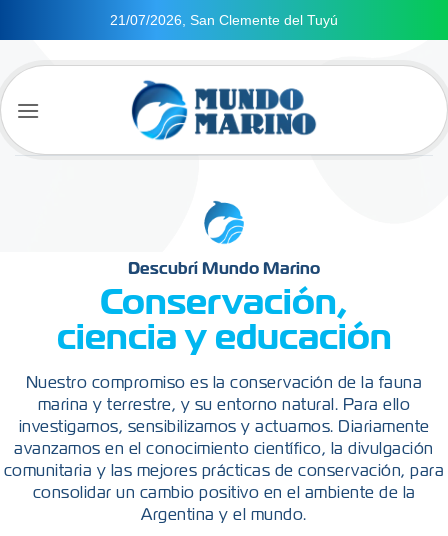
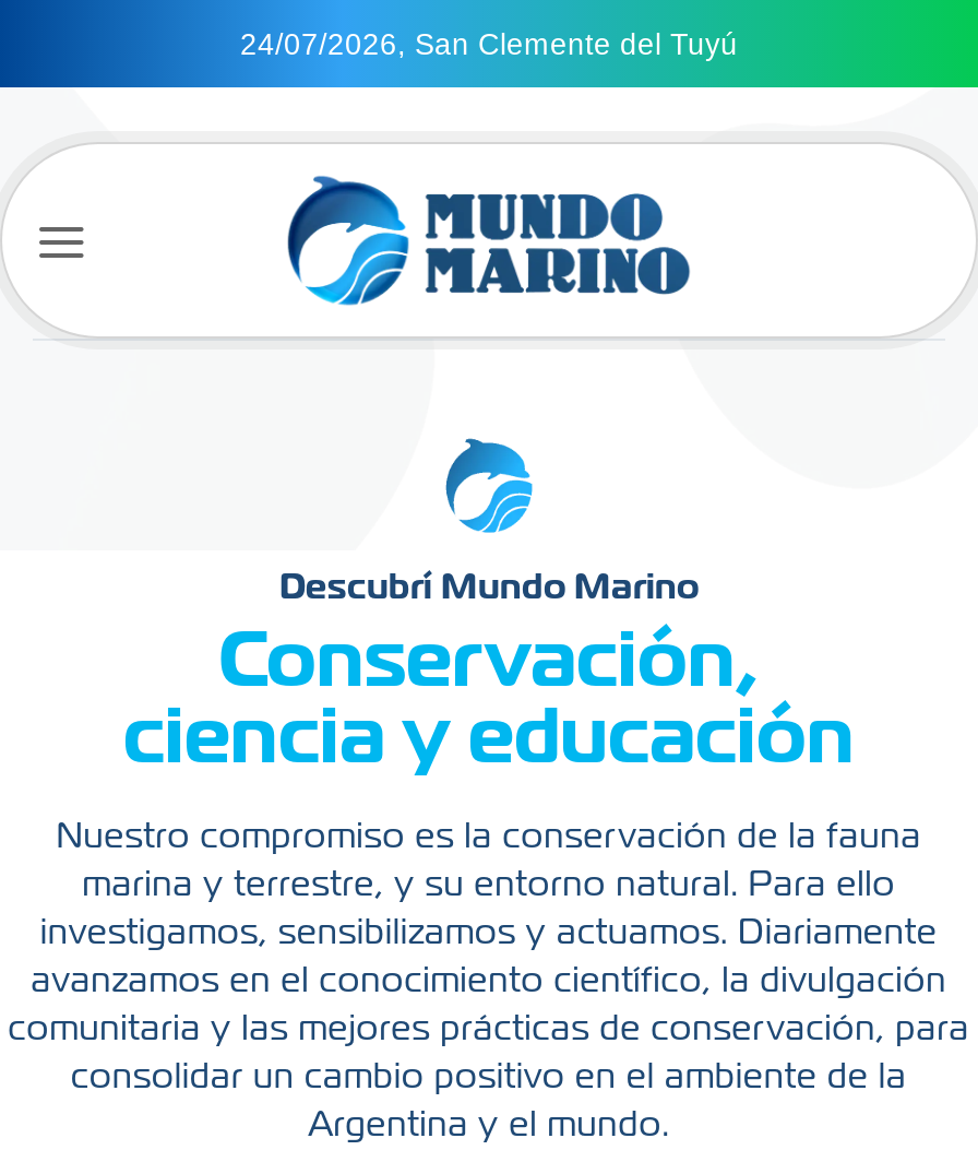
[110,12,338,27] 21/07/2026, San Clemente del Tuyú -> [240,27,738,60] 24/07/2026, San Clemente del Tuyú

